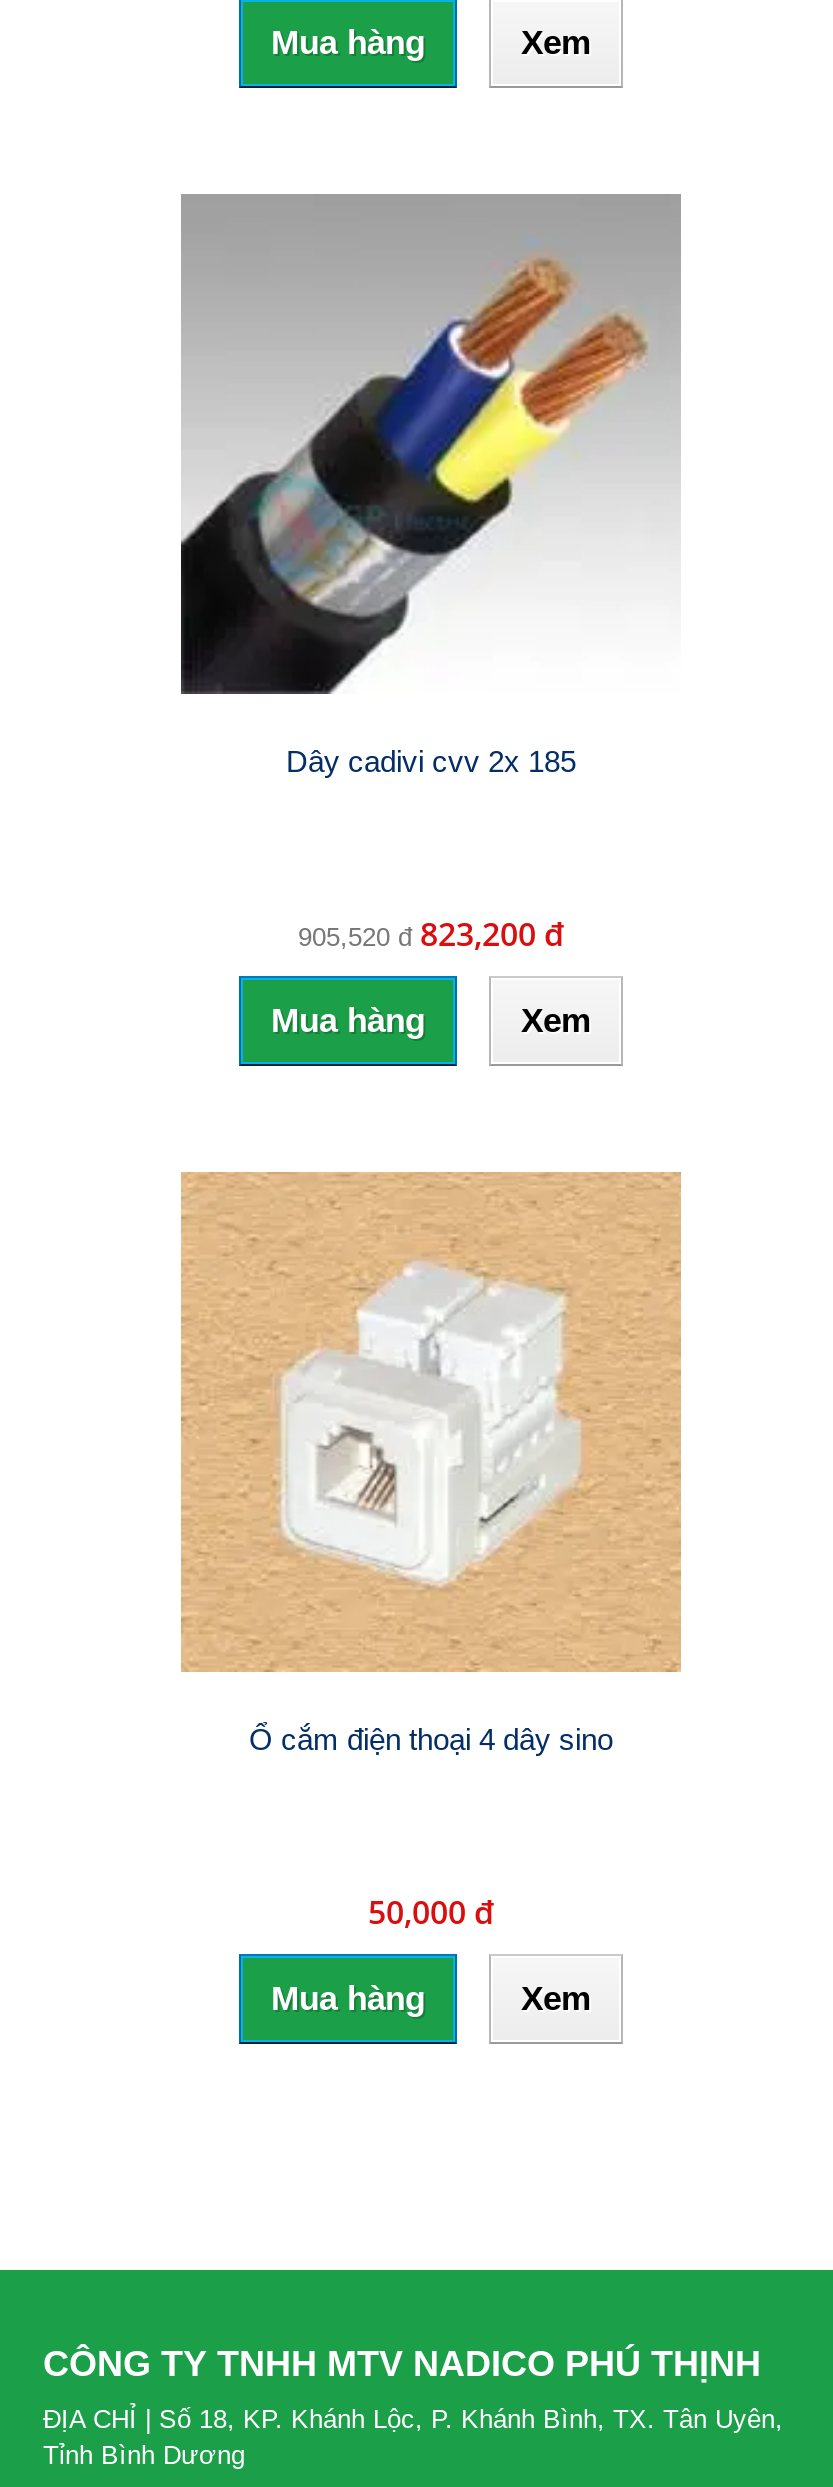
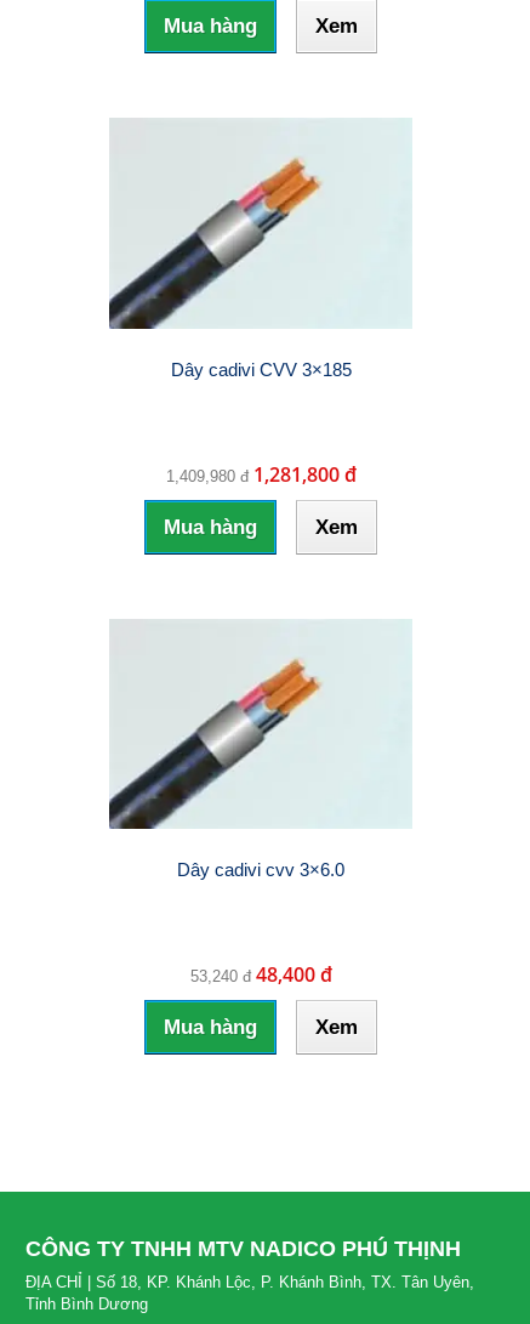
[179,194,681,778] [image] | Dây cadivi cvv 2x 185 -> [109,119,411,379] [image] | Dây cadivi CVV 3×185
[298,912,564,956] 905,520 đ 823,200 đ -> [166,461,356,487] 1,409,980 đ 1,281,800 đ
[181,1172,683,1756] [image] | Ổ cắm điện thoại 4 dây sino -> [108,620,411,880] [image] | Dây cadivi cvv 3×6.0
[368,1890,494,1934] 50,000 đ -> [190,962,332,988] 53,240 đ 48,400 đ

